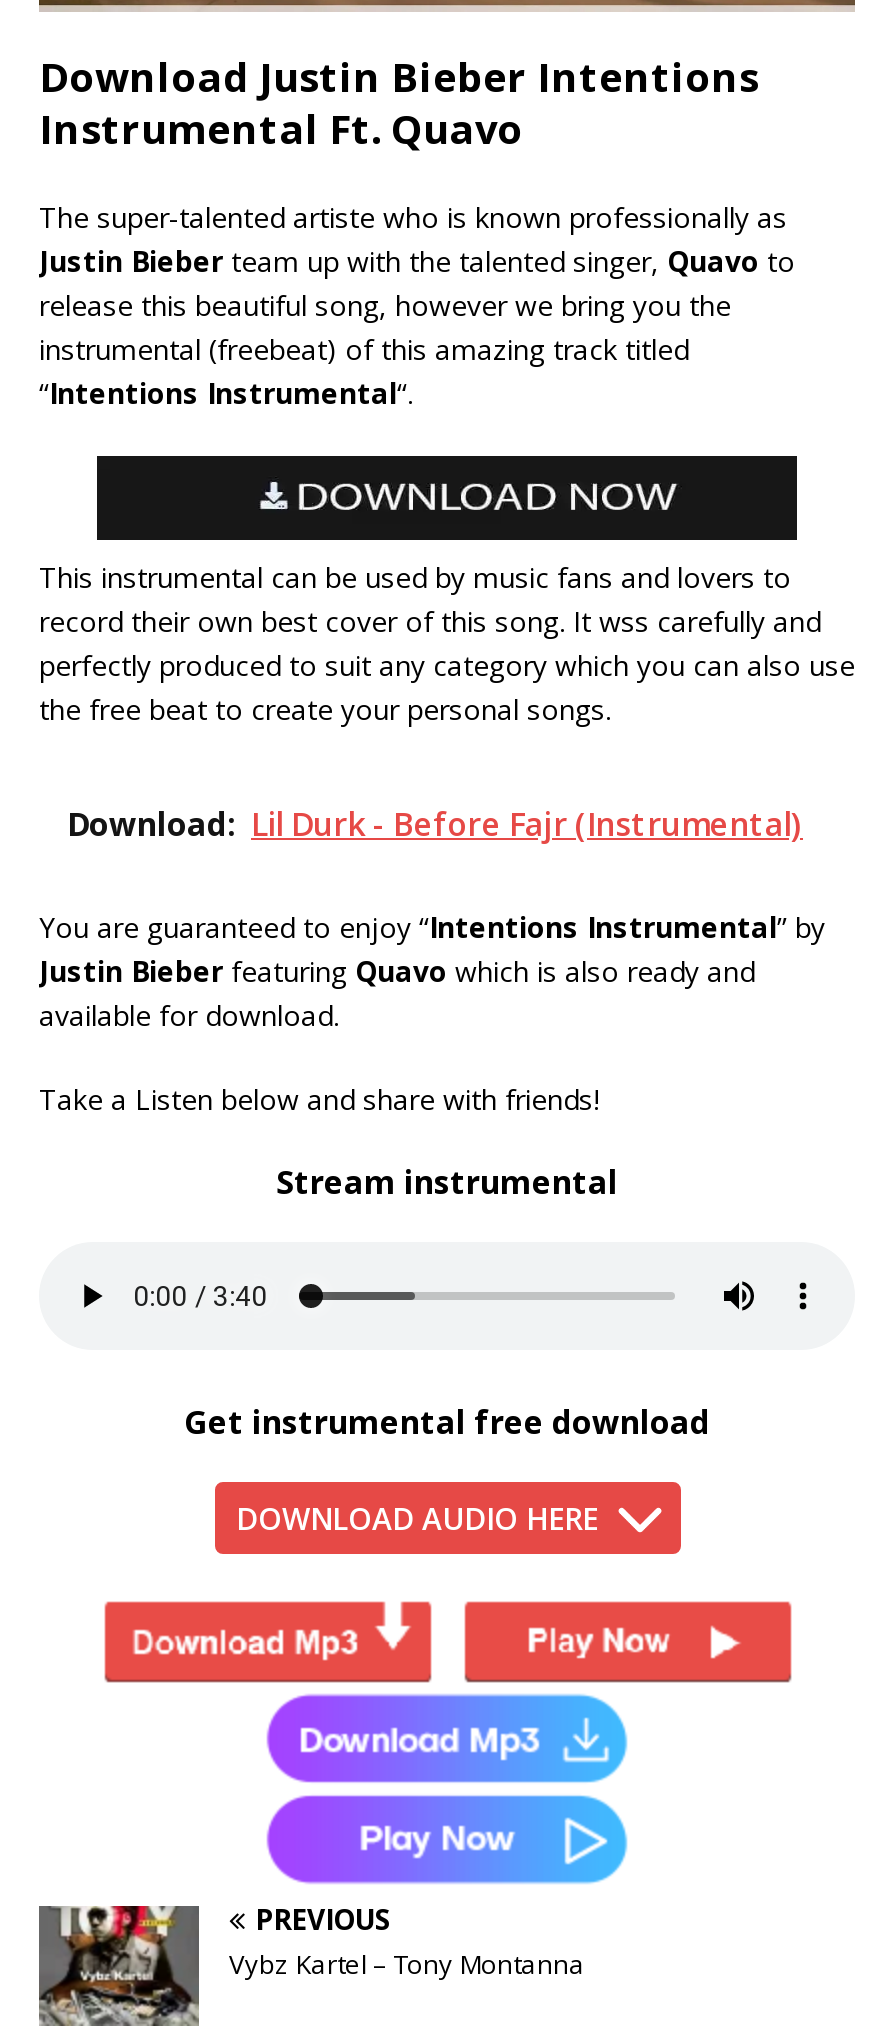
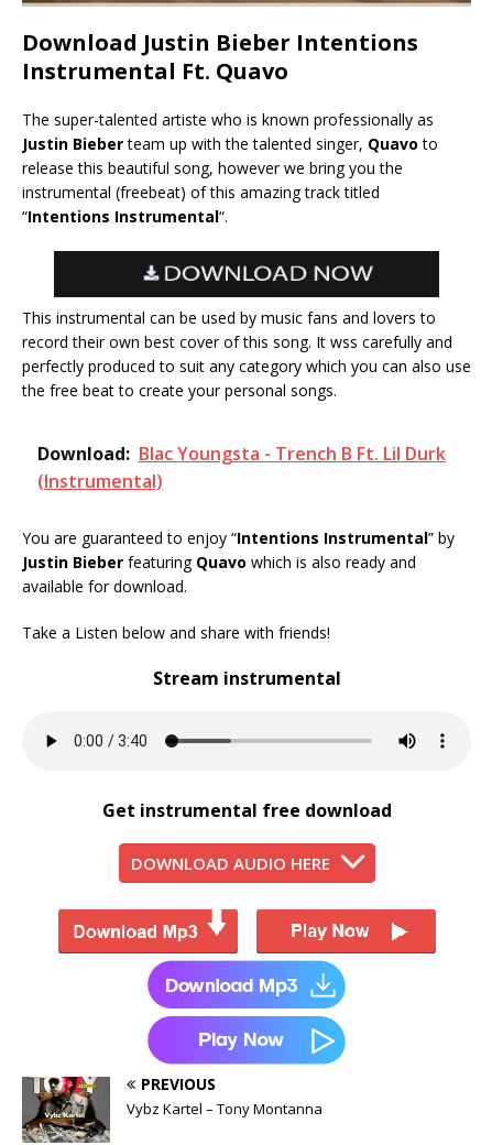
[67,801,803,845] Download: Lil Durk - Before Fajr (Instrumental) -> [37,441,446,493] Download: Blac Youngsta - Trench B Ft. Lil Durk | (Instrumental)

